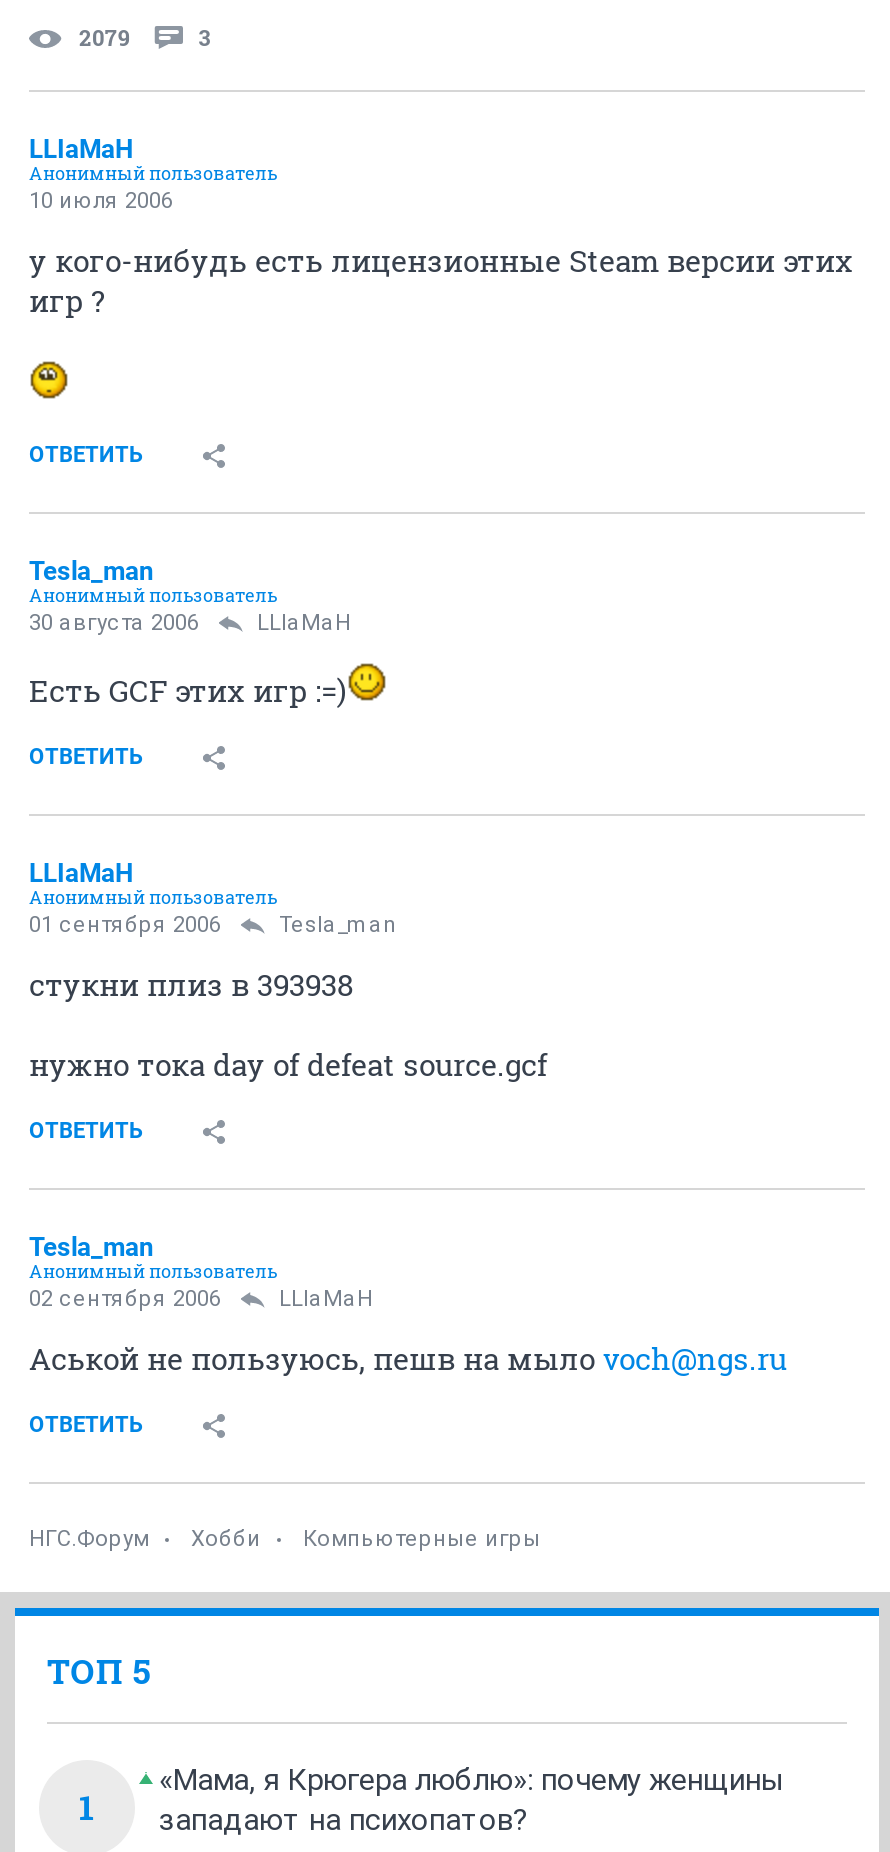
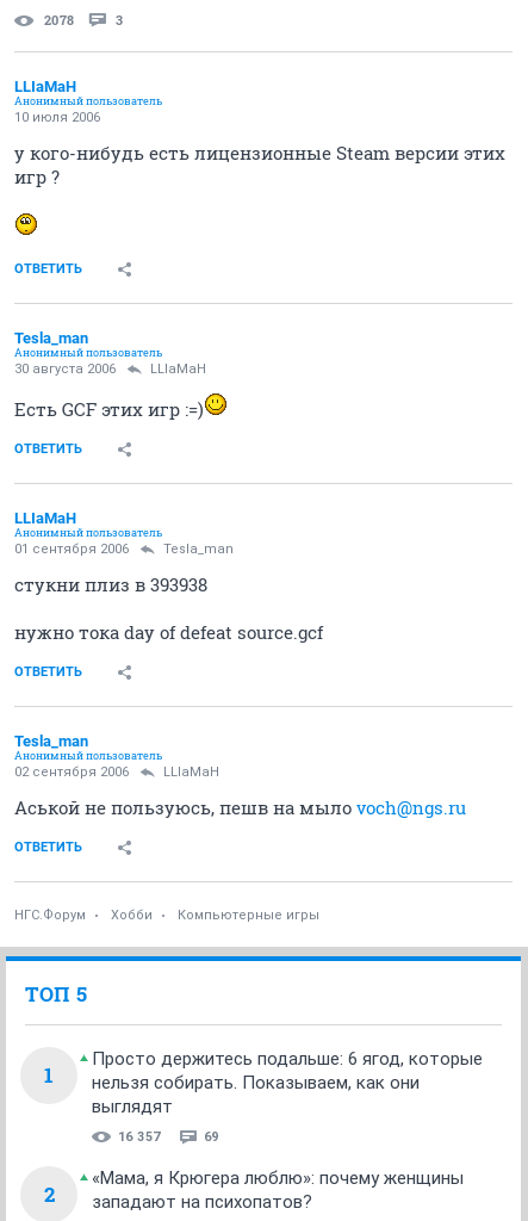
[79,22,131,52] 2079 -> [44,11,75,29] 2078
none -> [44,1048,483,1208] Просто держитесь подальше: 6 ягод, которые | нельзя собирать. Показываем, как они | выглядят | 16 357 | 69 | 2

